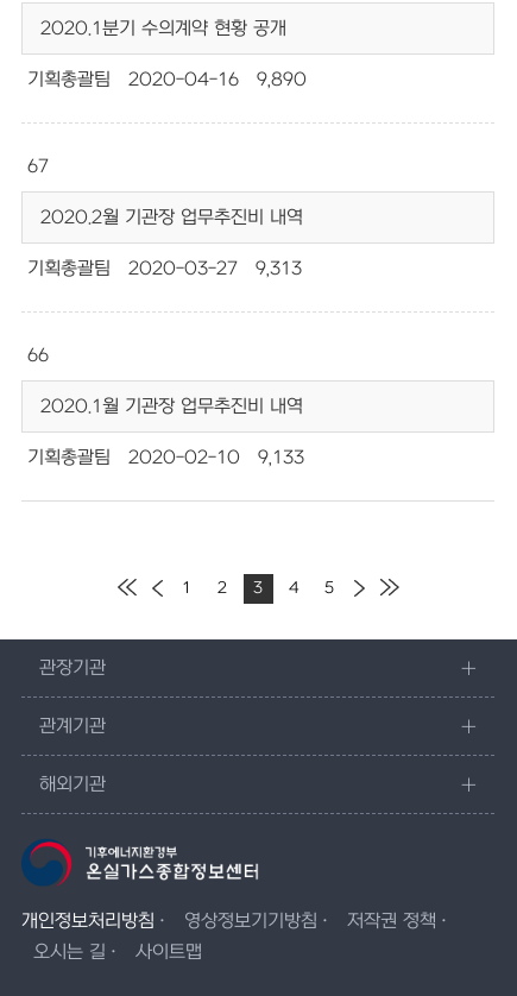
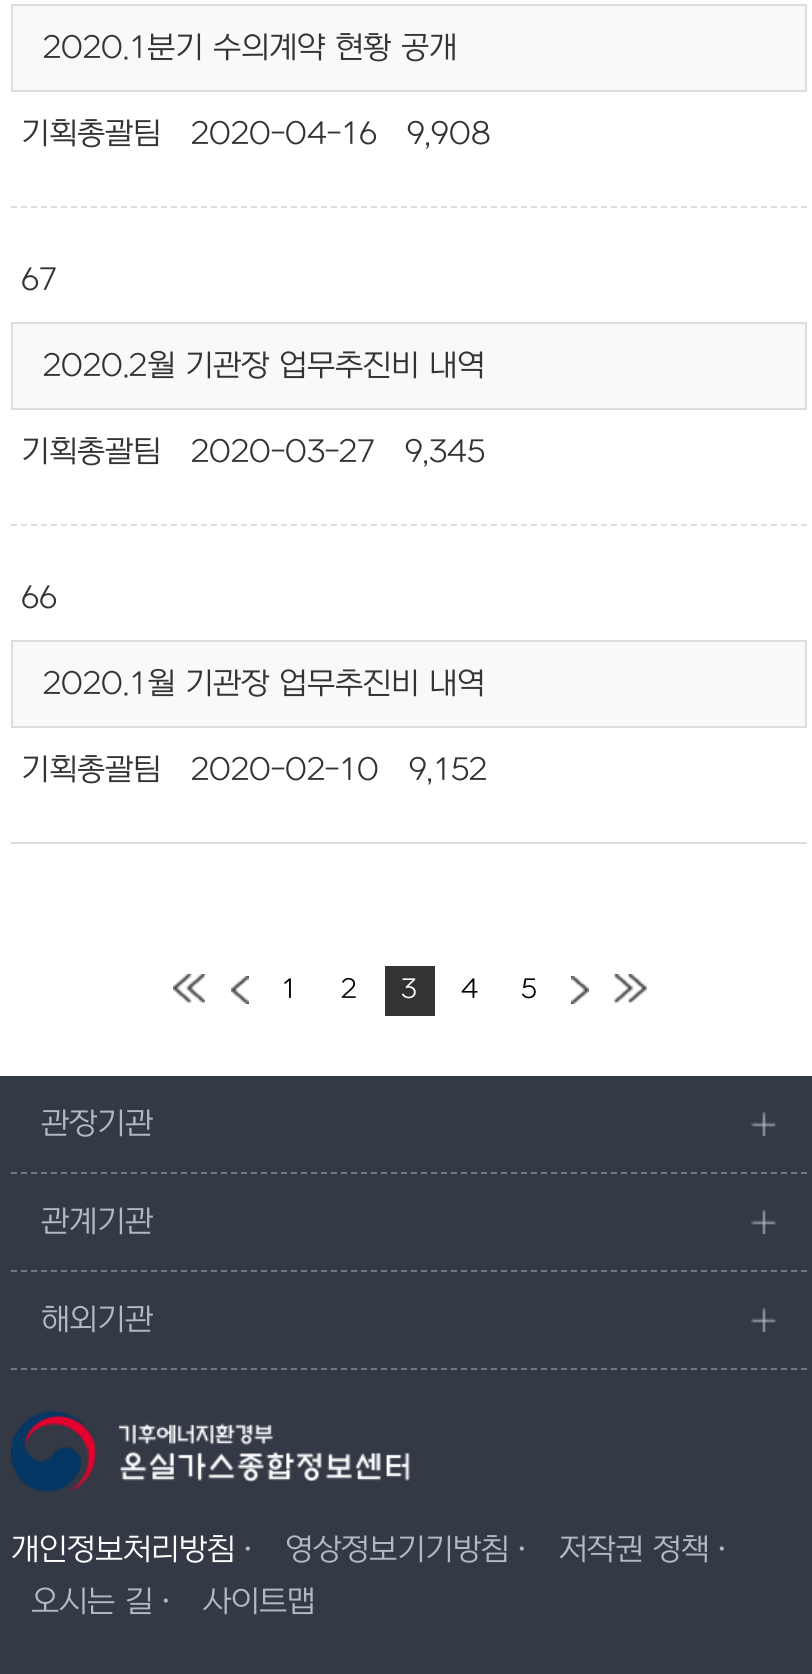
[27,69,307,90] 기획총괄팀 2020-04-16 9,890 -> [21,116,491,152] 기획총괄팀 2020-04-16 9,908
[27,258,302,279] 기획총괄팀 2020-03-27 9,313 -> [21,434,485,470] 기획총괄팀 2020-03-27 9,345
[27,447,304,468] 기획총괄팀 2020-02-10 9,133 -> [21,752,487,788] 기획총괄팀 2020-02-10 9,152

